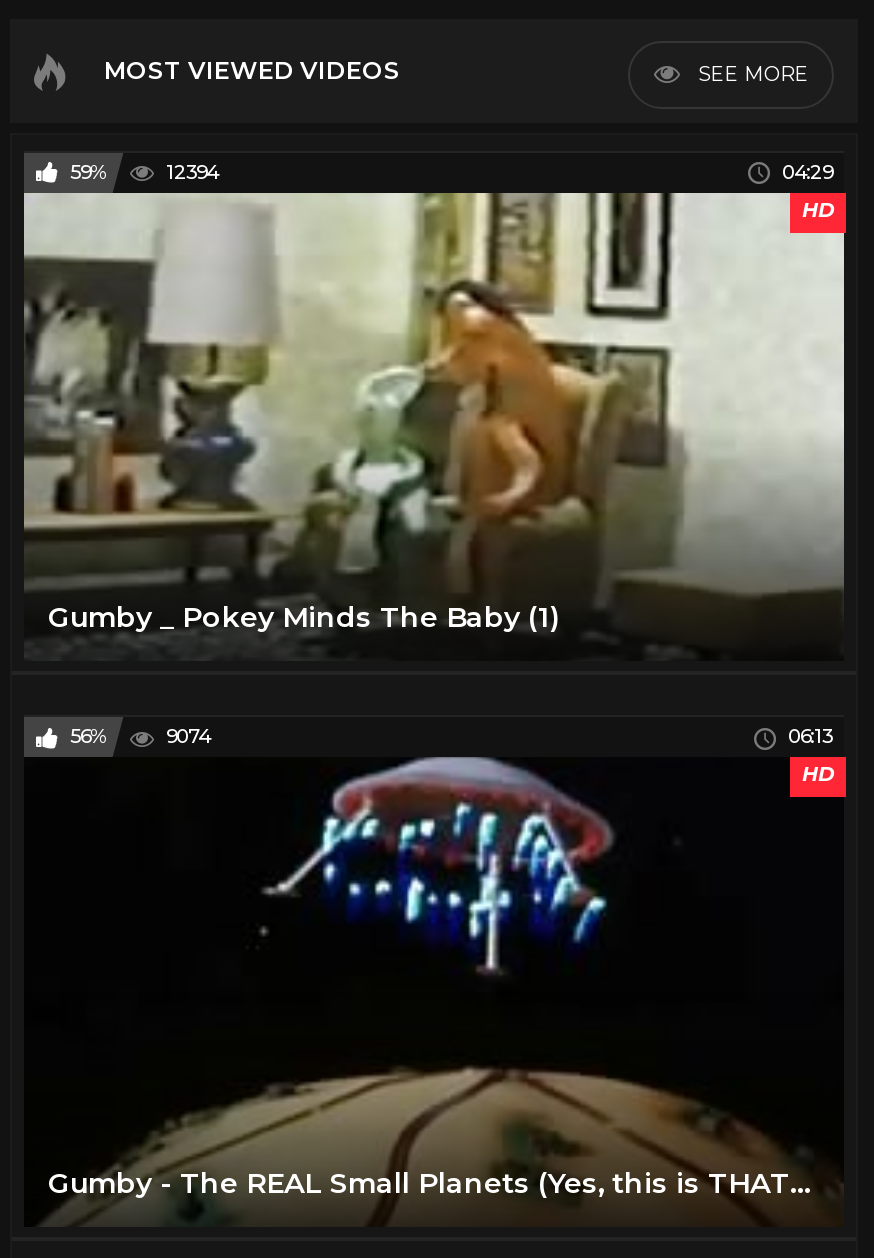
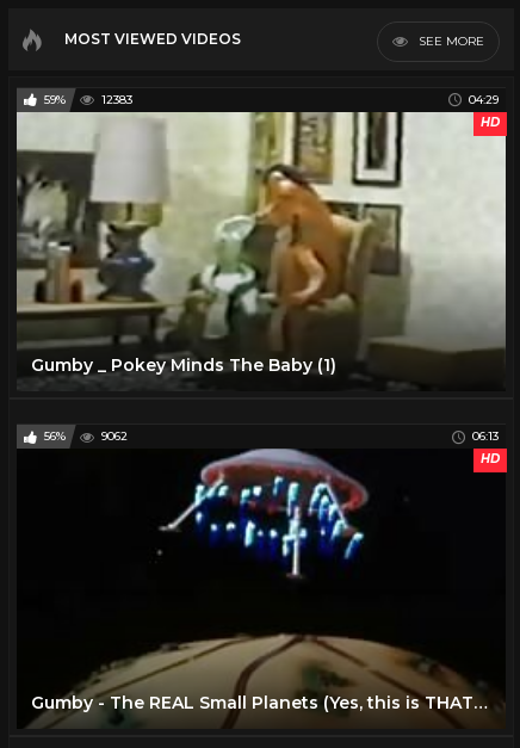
[166,159,218,185] 12394 -> [101,92,132,107] 12383
[166,724,210,750] 9074 -> [101,429,128,444] 9062

